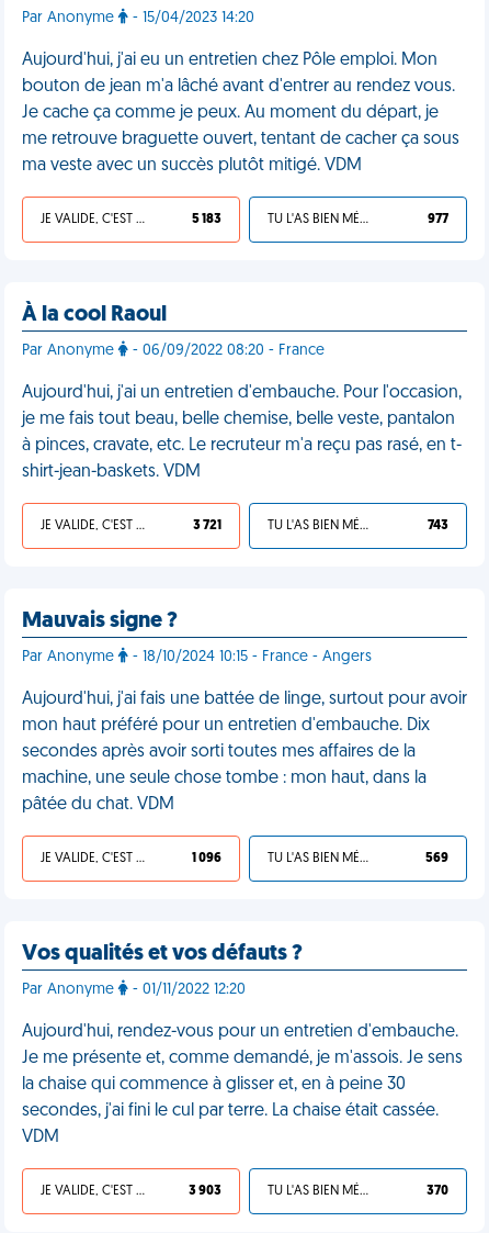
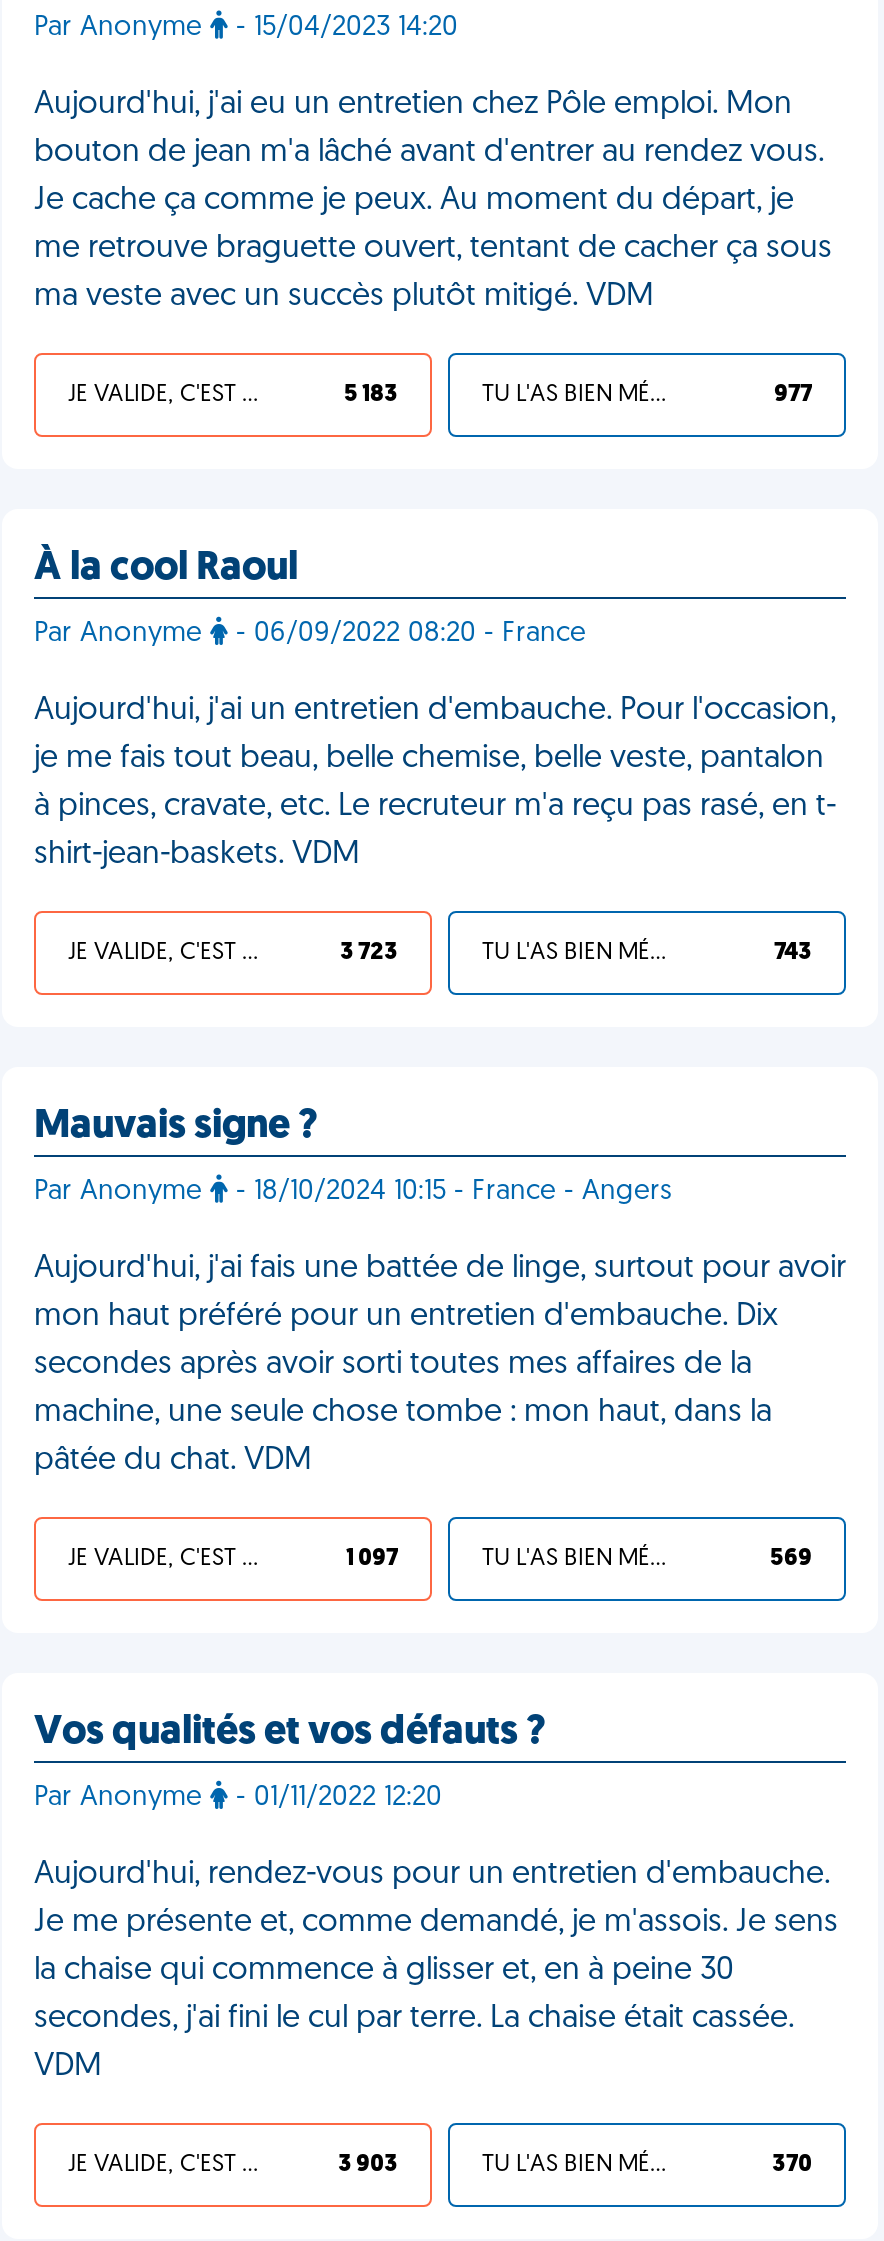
[193,519,221,533] 3 721 -> [340,941,398,965] 3 723
[192,852,221,865] 1 096 -> [346,1547,398,1571] 1 097

